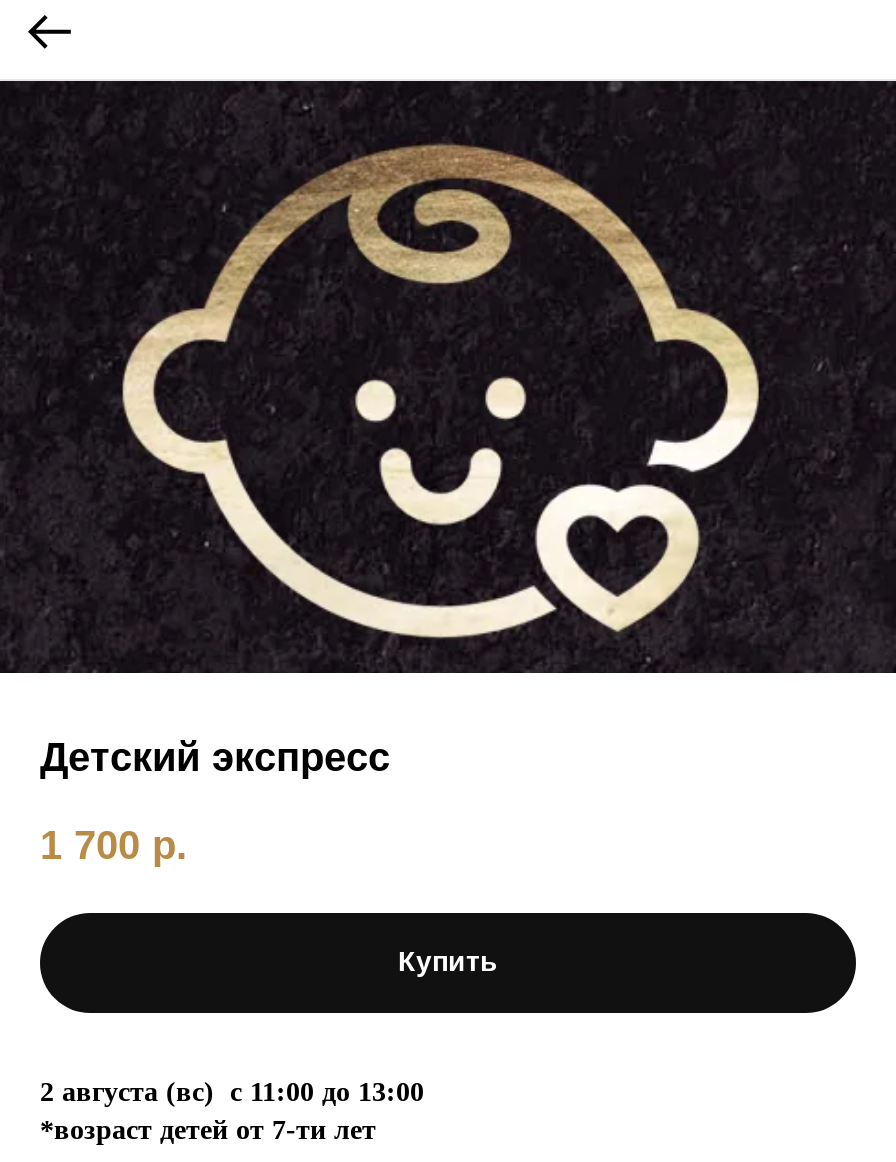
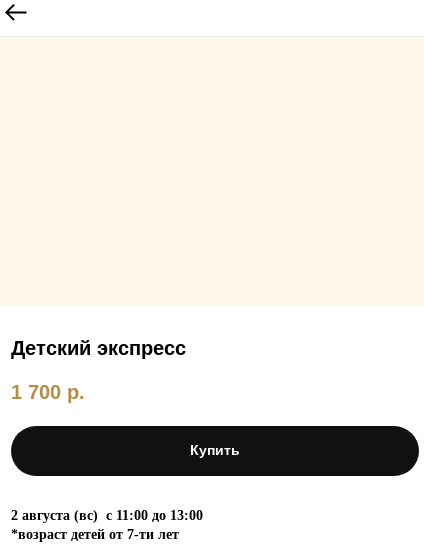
[6,79,890,675] [image] -> none

